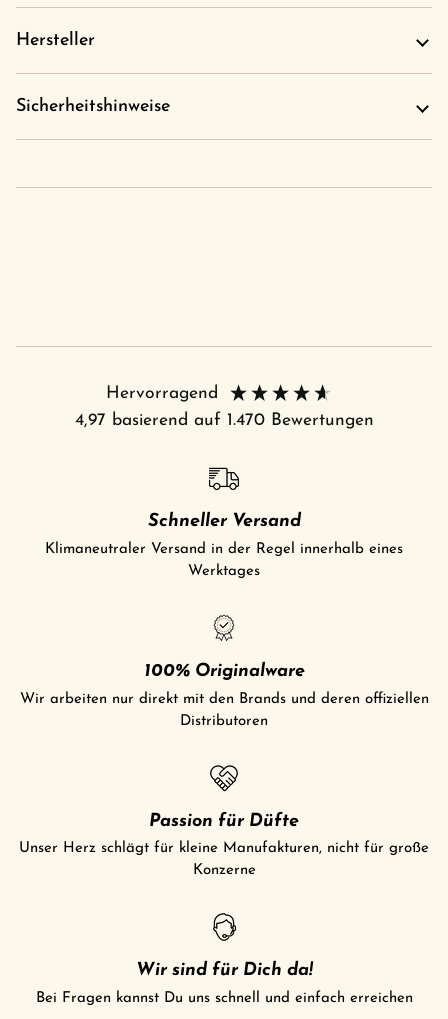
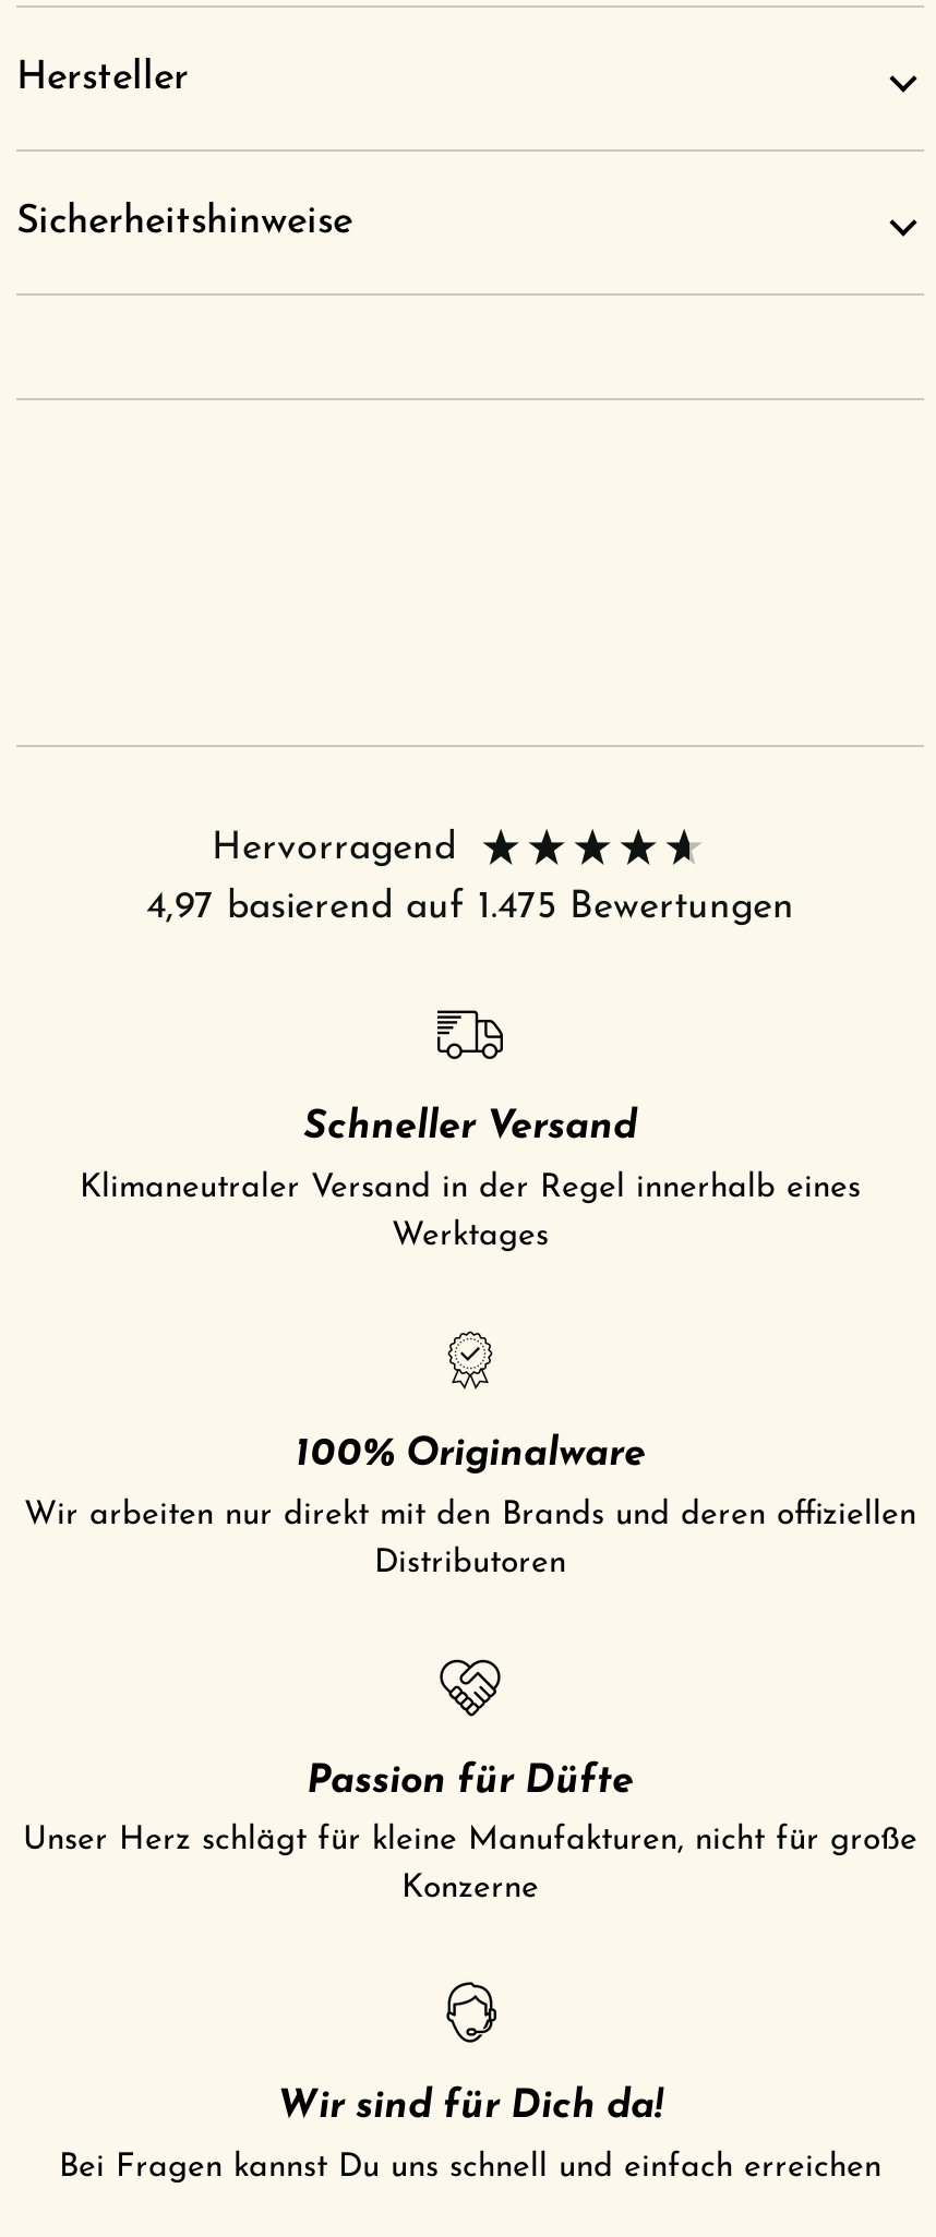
[74,412,373,429] 4,97 basierend auf 1.470 Bewertungen -> [146,888,794,925] 4,97 basierend auf 1.475 Bewertungen

